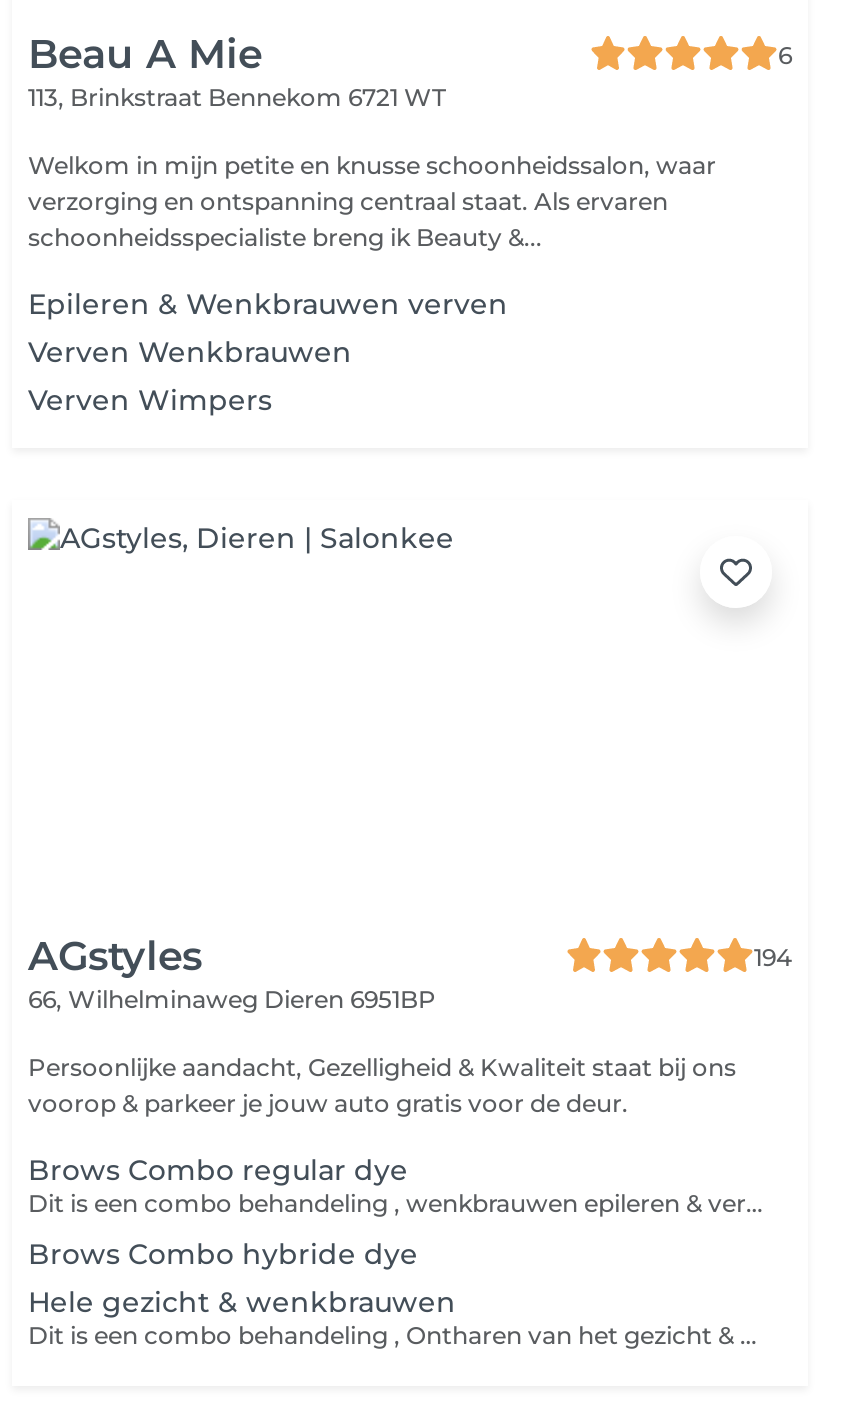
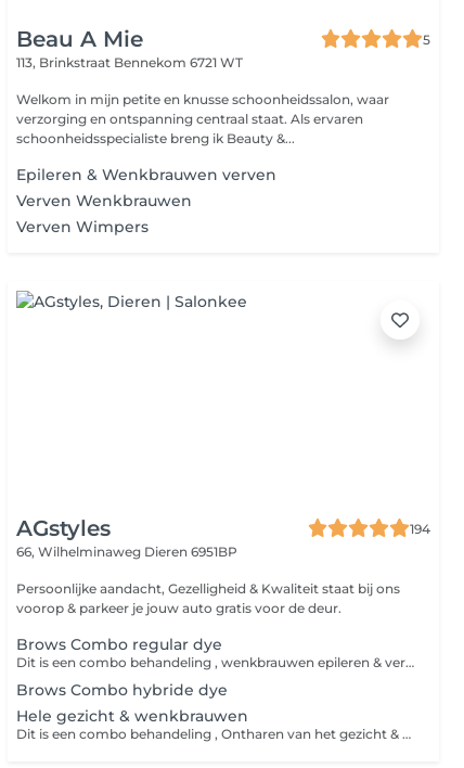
[778,40,792,70] 6 -> [423,31,430,48] 5

